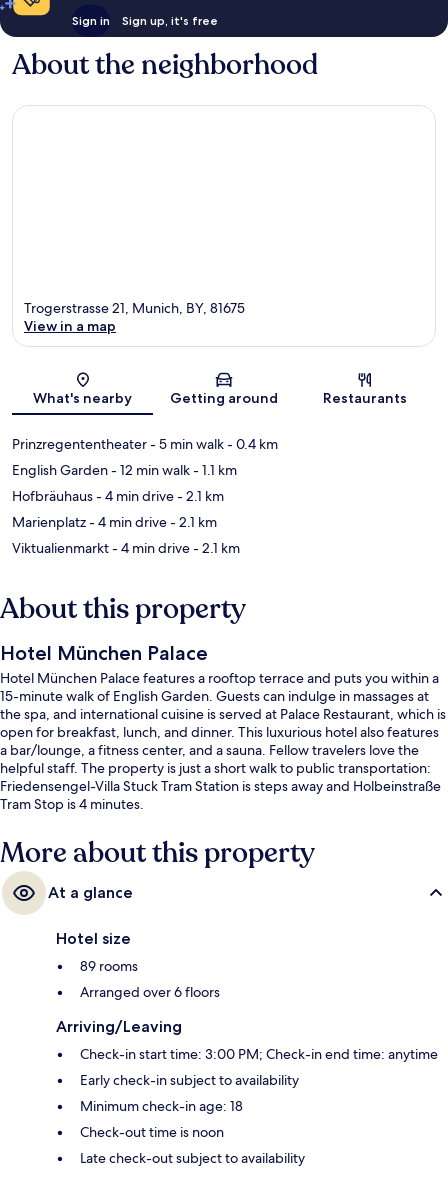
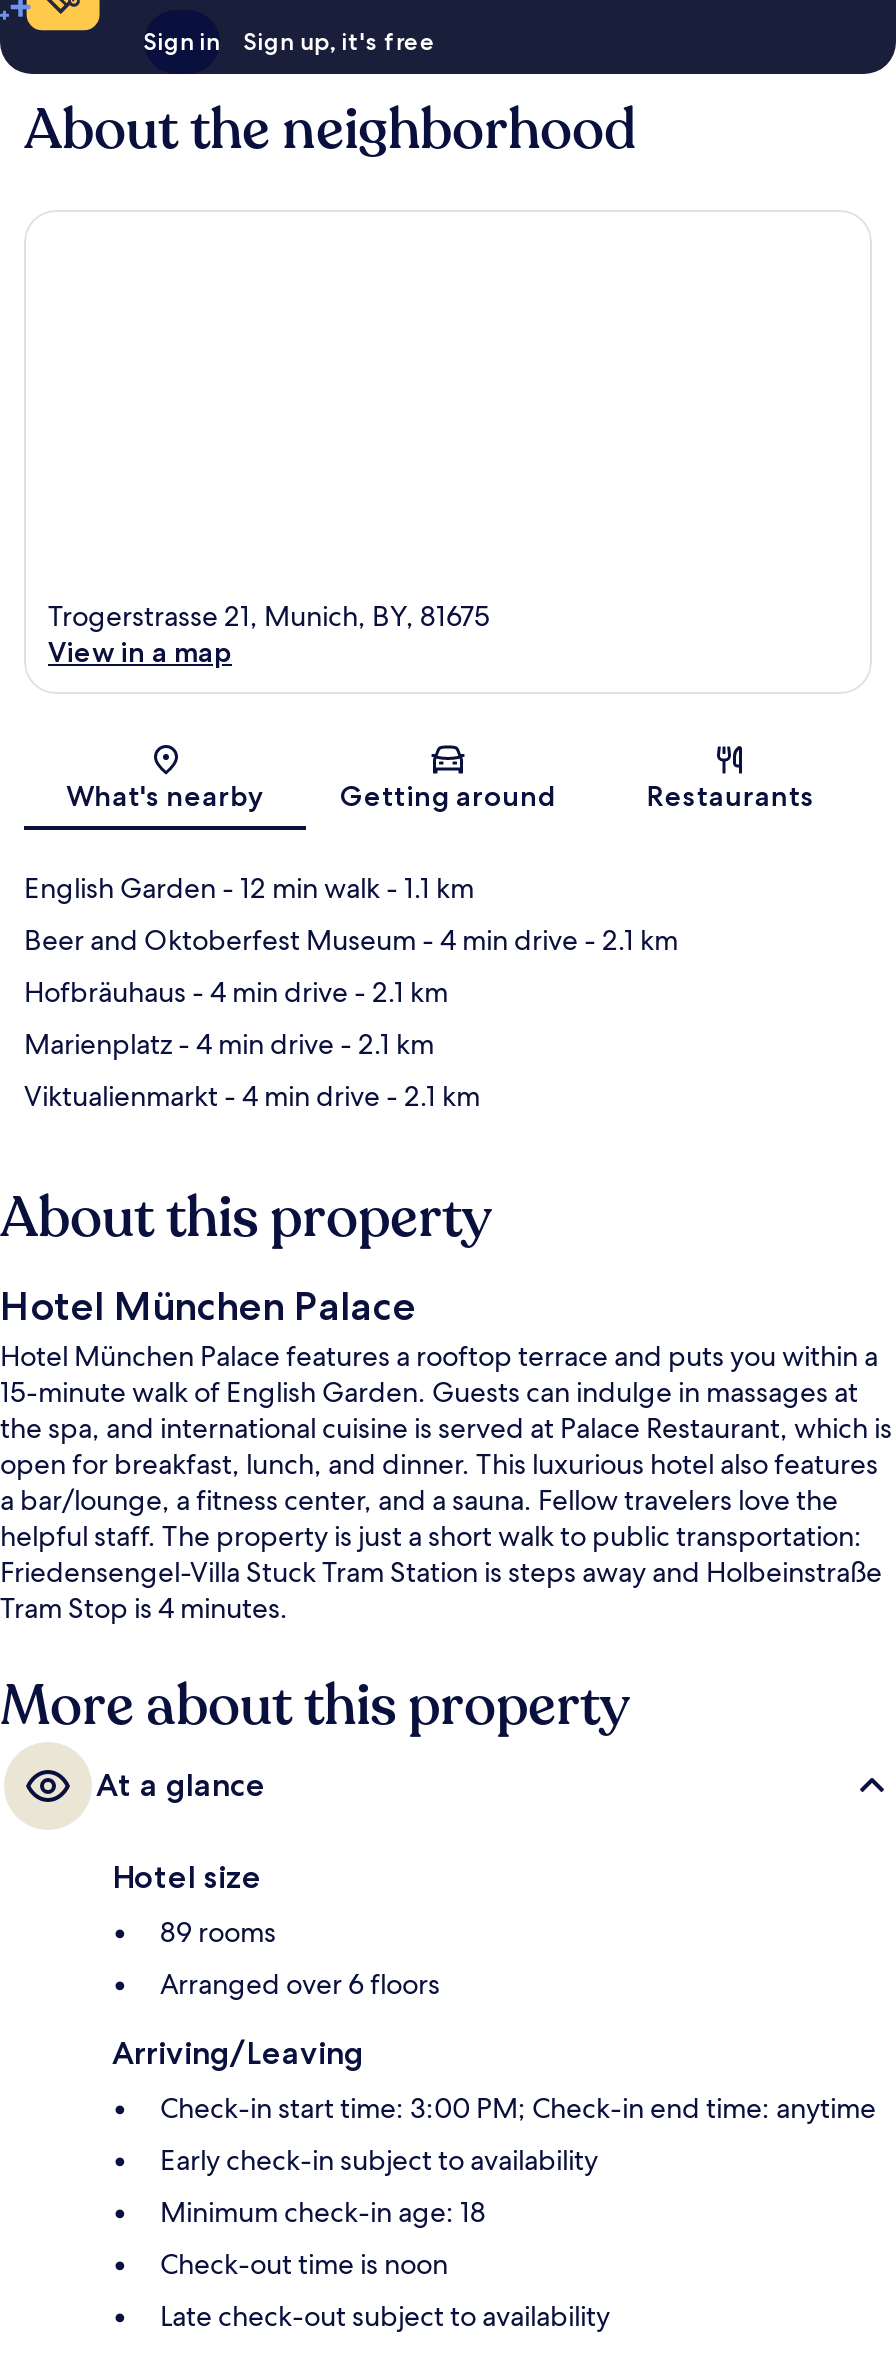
[12,435,278,453] Prinzregententheater - 5 min walk - 0.4 km -> none
moved [12,461,237,479] -> [24,870,474,906]: English Garden - 12 min walk - 1.1 km
none -> [24,922,678,958] Beer and Oktoberfest Museum - 4 min drive - 2.1 km

